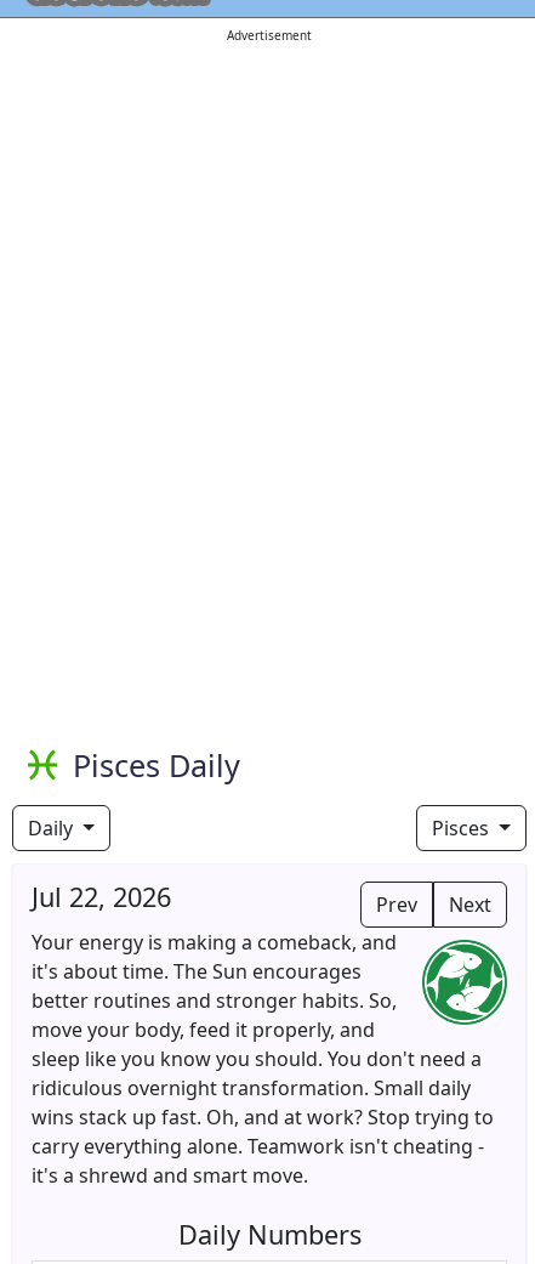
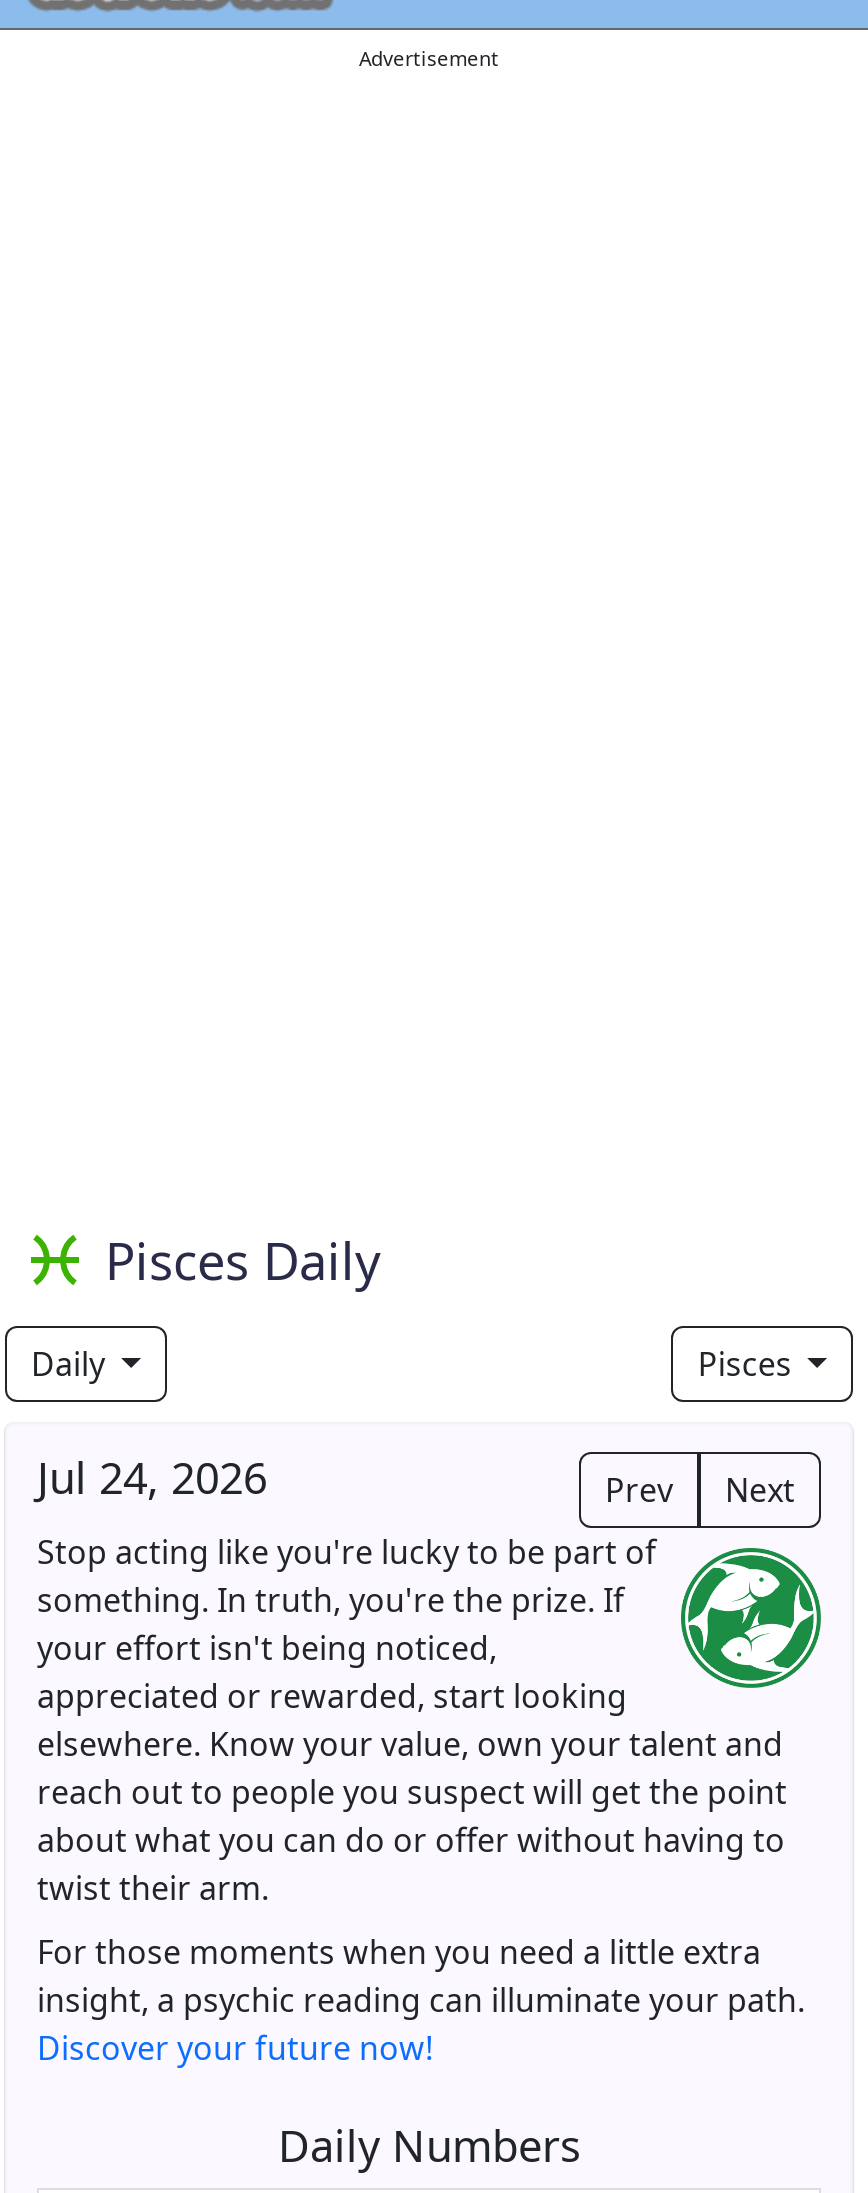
[32,879,494,1189] Jul 22, 2026 | Your energy is making a comeback, and | it's about time. The Sun encourages | better routines and stronger habits. So, | move your body, feed it properly, and | sleep like you know you should. You don't need a | ridiculous overnight transformation. Small daily | wins stack up fast. Oh, and at work? Stop trying to | carry everything alone. Teamwork isn't cheating - | it's a shrewd and smart move. -> [37,1448,805,2070] Jul 24, 2026 | Stop acting like you're lucky to be part of | something. In truth, you're the prize. If | your effort isn't being noticed, | appreciated or rewarded, start looking | elsewhere. Know your value, own your talent and | reach out to people you suspect will get the point | about what you can do or offer without having to | twist their arm. | For those moments when you need a little extra | insight, a psychic reading can illuminate your path. | Discover your future now!

